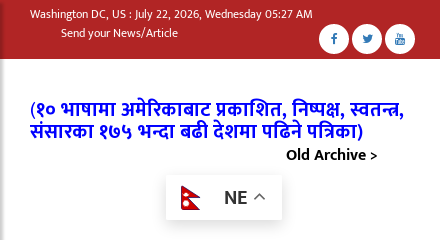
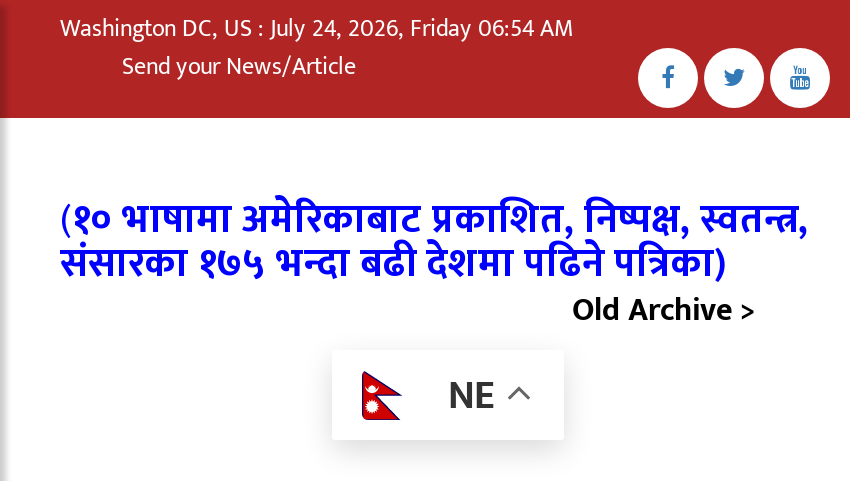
[30,4,313,24] Washington DC, US : July 22, 2026, Wednesday 05:27 AM -> [60,8,574,48] Washington DC, US : July 24, 2026, Friday 06:54 AM

